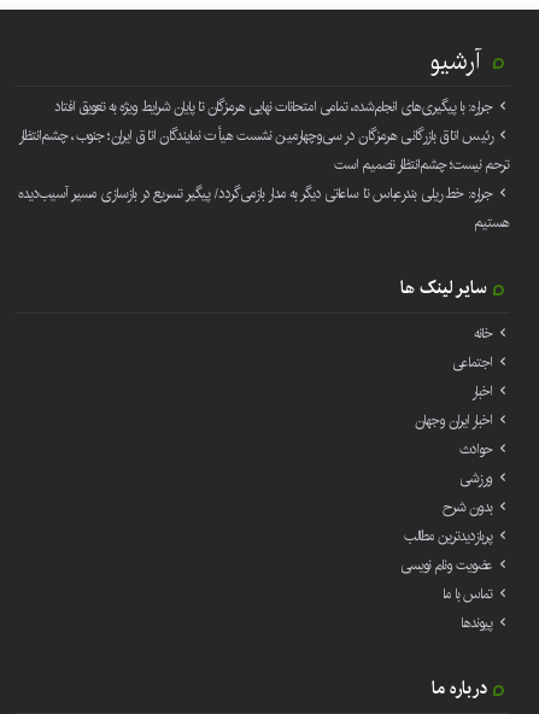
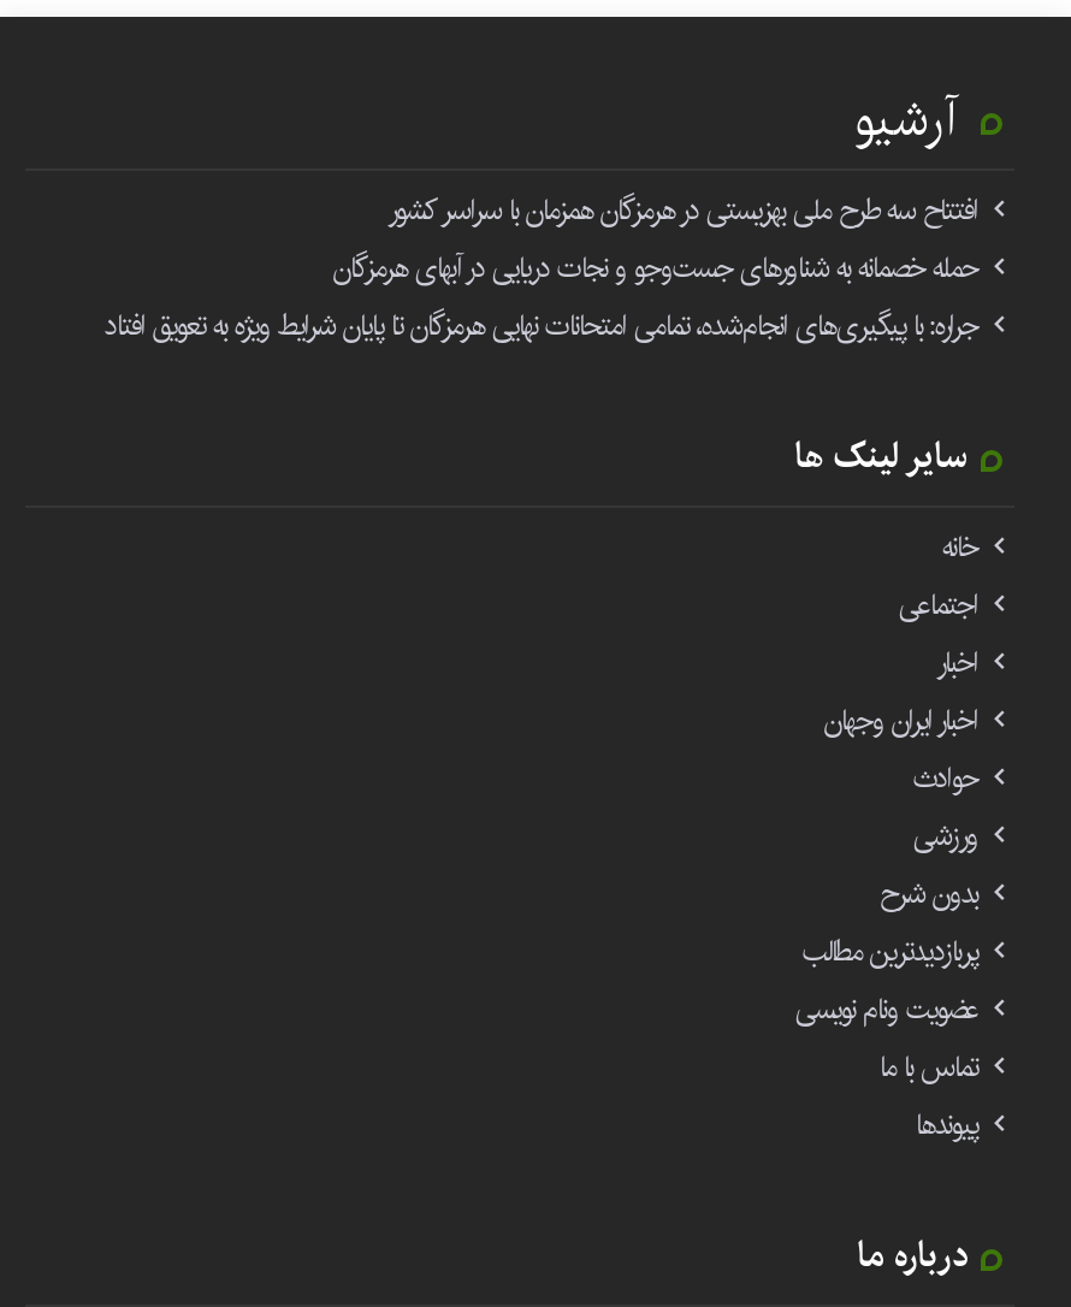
none -> [333,187,978,290] افتتاح سه طرح ملی بهزیستی در هرمزگان همزمان با سراسر کشور | حمله خصمانه به شناورهای جست‌وجو و نجات دریایی در آبهای هرمزگان
moved [54,95,492,118] -> [104,302,978,348]: جراره: با پیگیری‌های انجام‌شده، تمامی امتحانات نهایی هرمزگان تا پایان شرایط ویژه به تعویق افتاد
[18,124,509,233] رئیس اتاق بازرگانی هرمزگان در سی‌وچهارمین نشست هیأت نمایندگان اتاق ایران؛ جنوب، چشم‌انتظار | ترحم نیست؛ چشم‌انتظار تصمیم است | جراره: خط ریلی بندرعباس تا ساعاتی دیگر به مدار بازمی‌گردد/ پیگیر تسریع در بازسازی مسیر آسیب‌دیده | هستیم -> none

